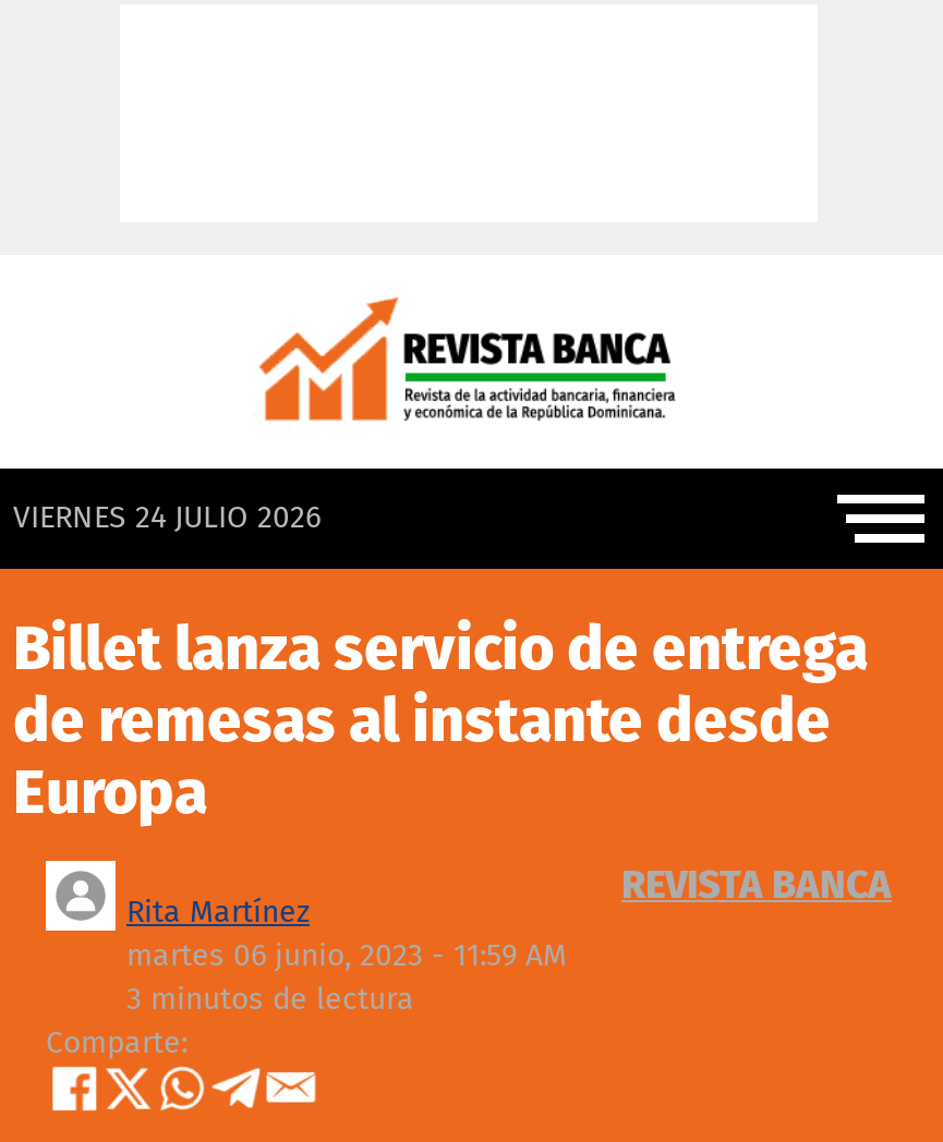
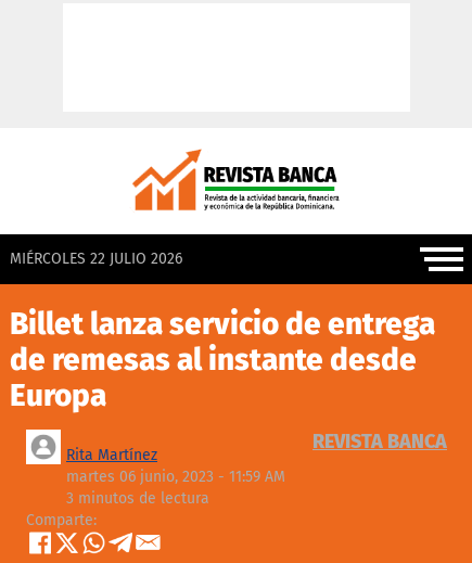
[13,499,321,536] VIERNES 24 JULIO 2026 -> [10,249,182,268] MIÉRCOLES 22 JULIO 2026

